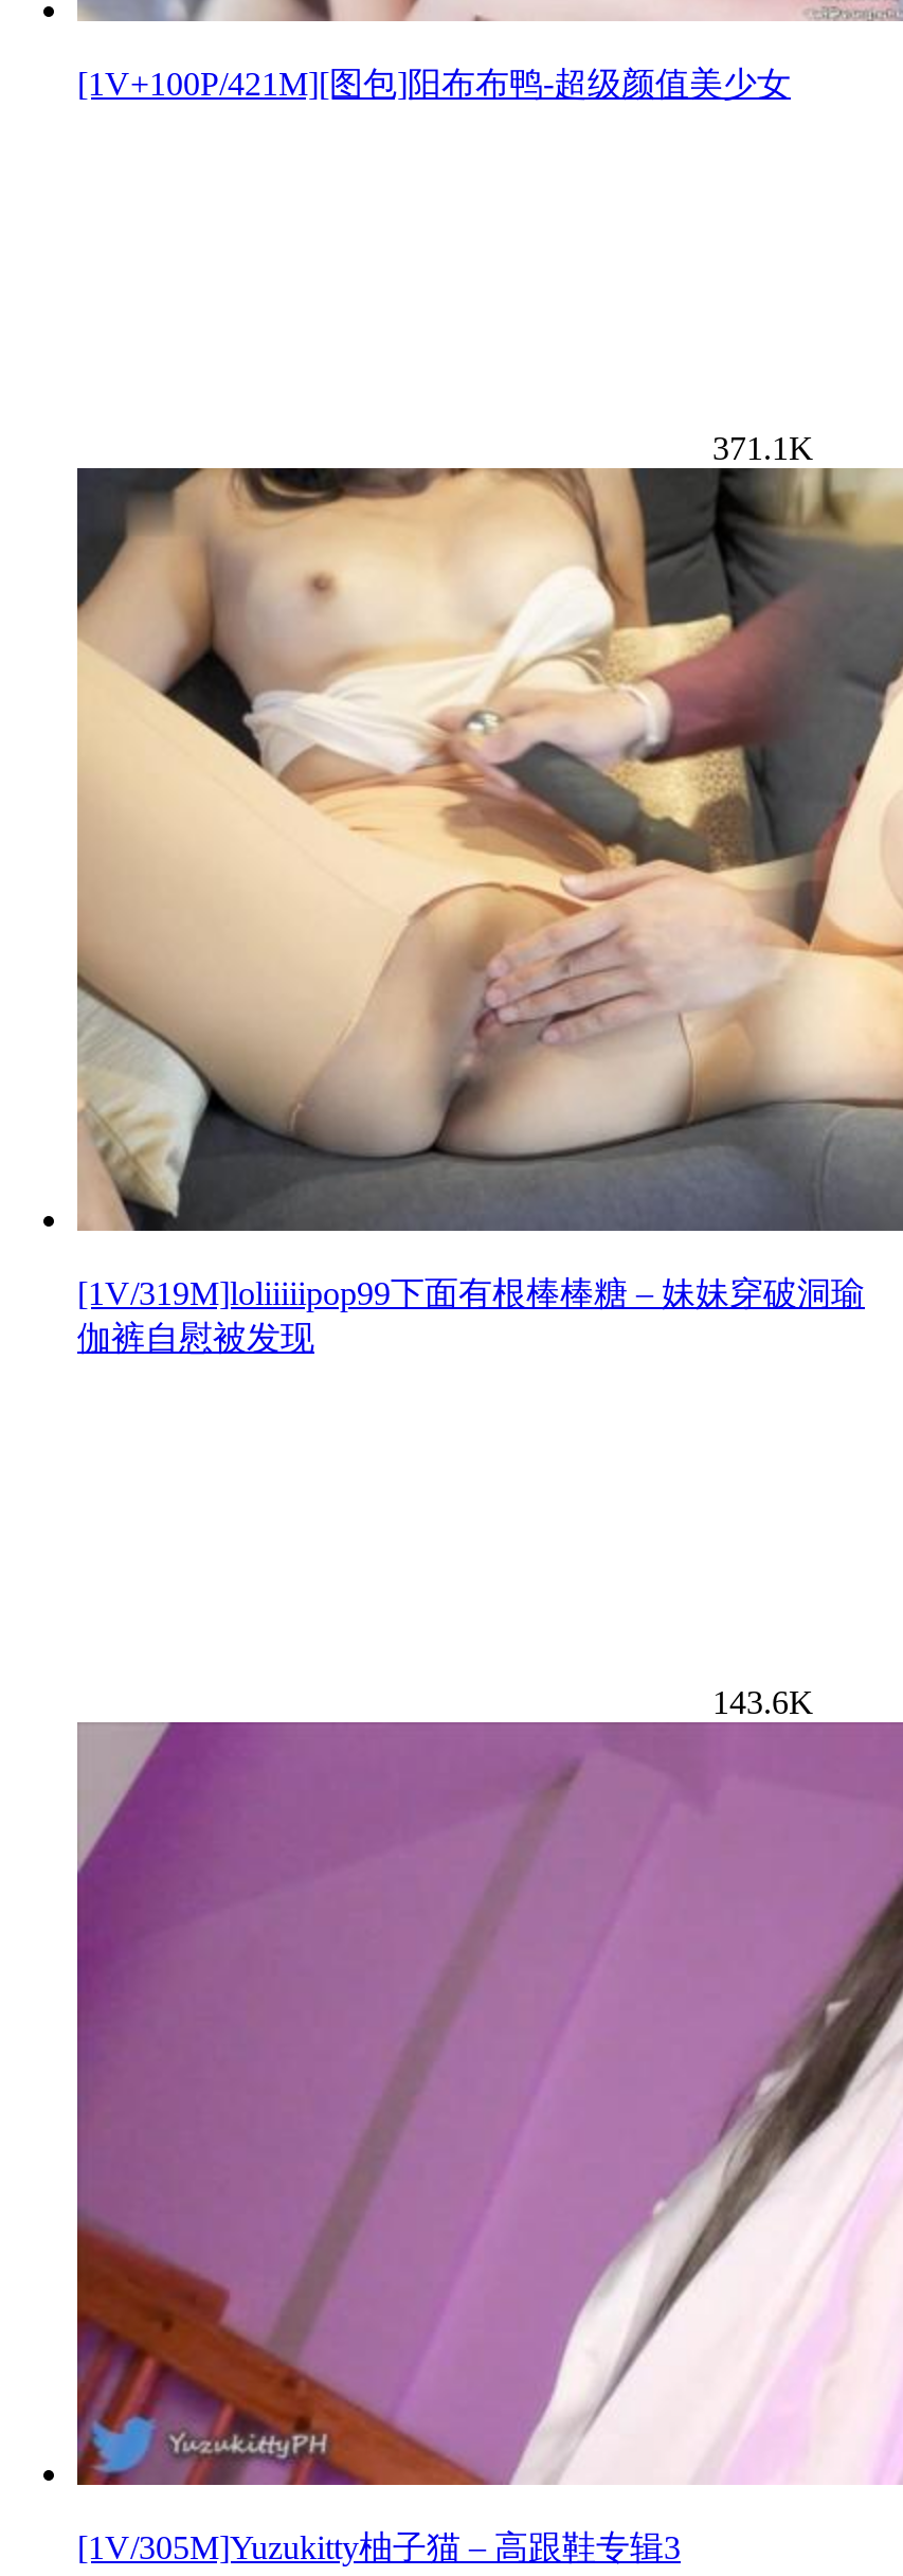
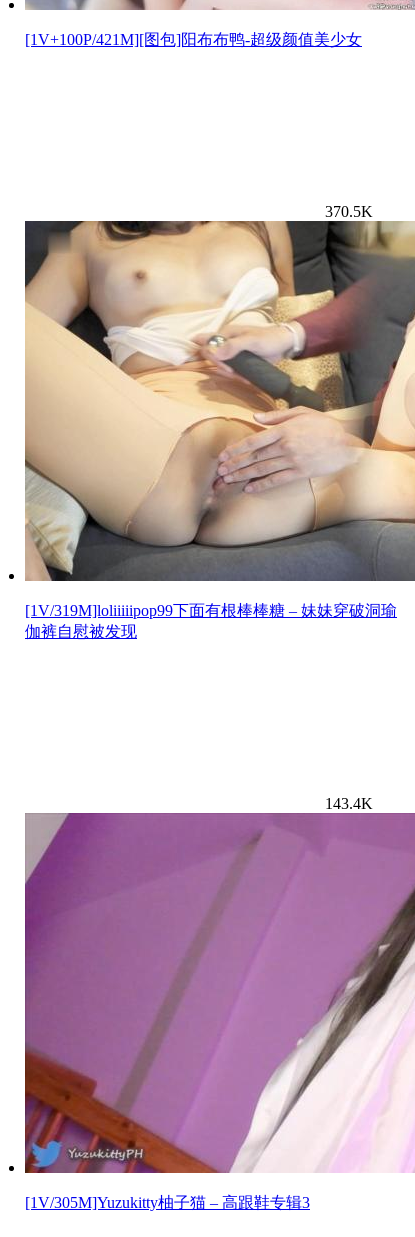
[712,431,814,467] 371.1K -> [325,203,373,220] 370.5K
[712,1685,814,1721] 143.6K -> [325,795,373,812] 143.4K

